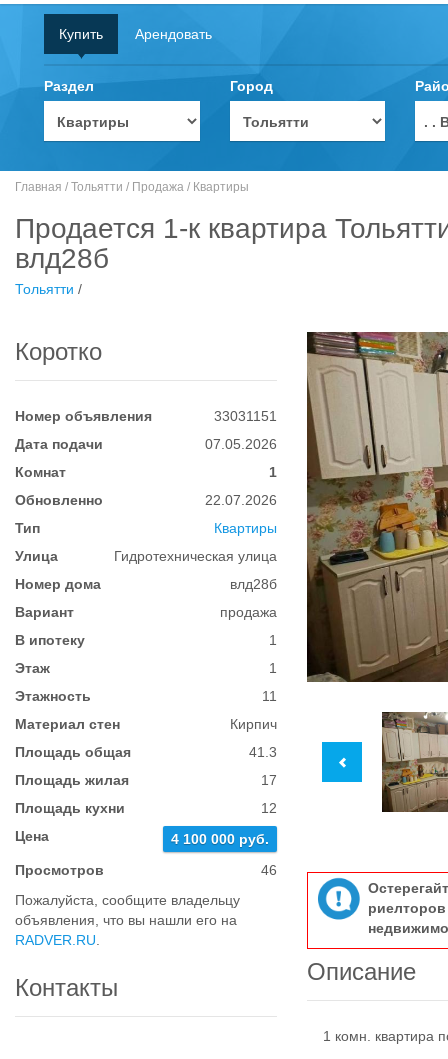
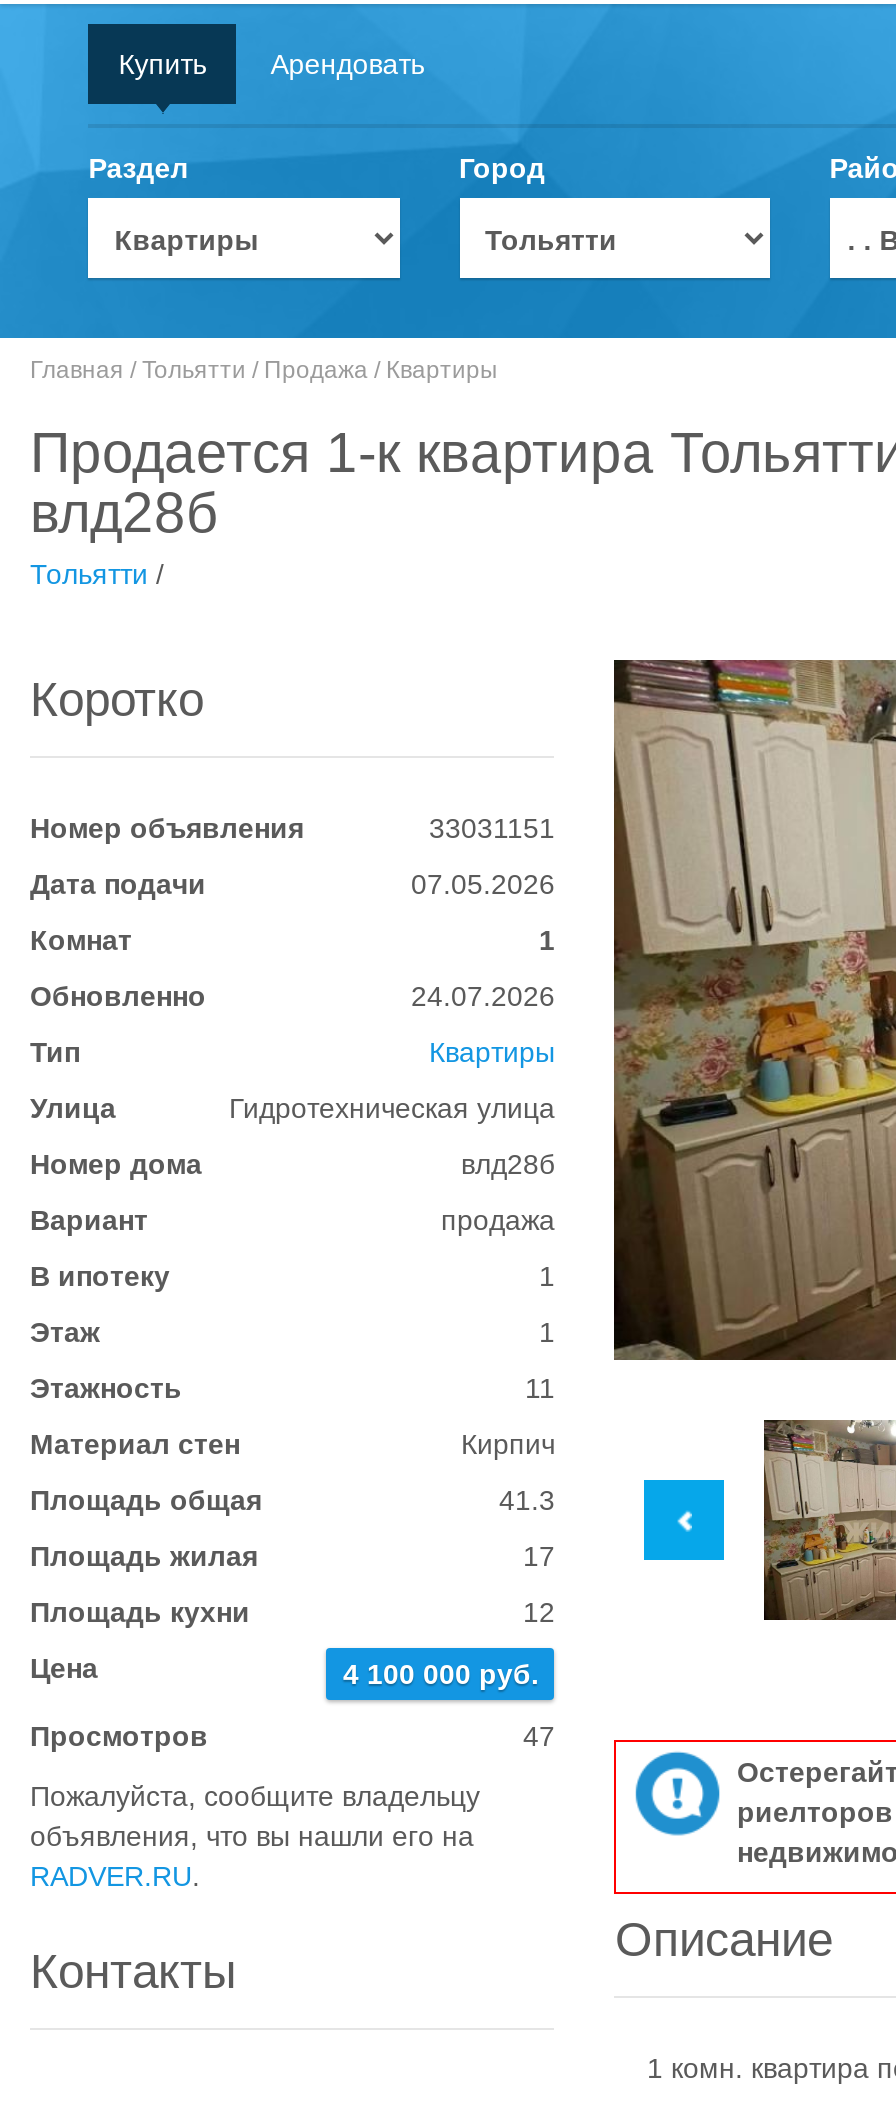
[205,492,277,508] 22.07.2026 -> [411,980,555,1012] 24.07.2026
[261,862,277,878] 46 -> [523,1720,555,1752] 47

